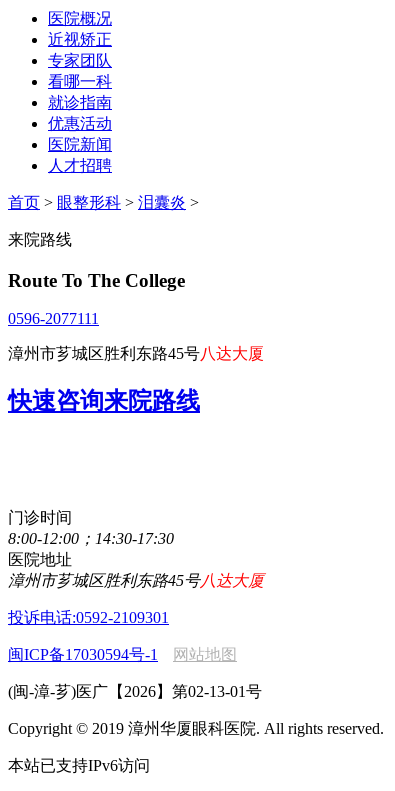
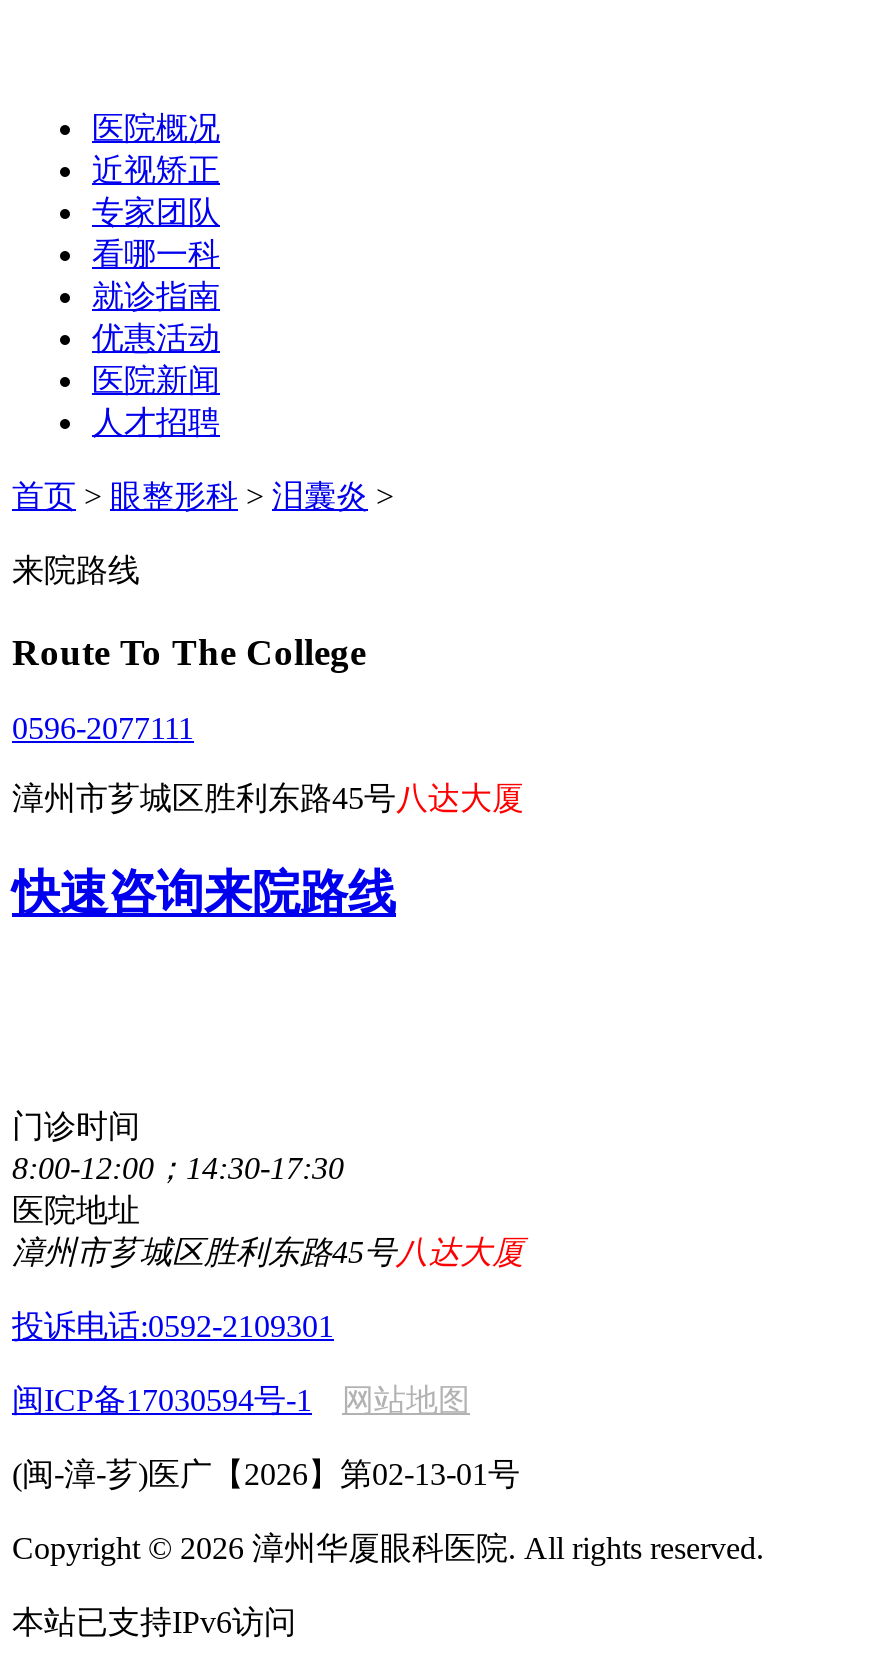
[8,720,384,737] Copyright © 2019 漳州华厦眼科医院. All rights reserved. -> [12,1531,764,1565] Copyright © 2026 漳州华厦眼科医院. All rights reserved.

